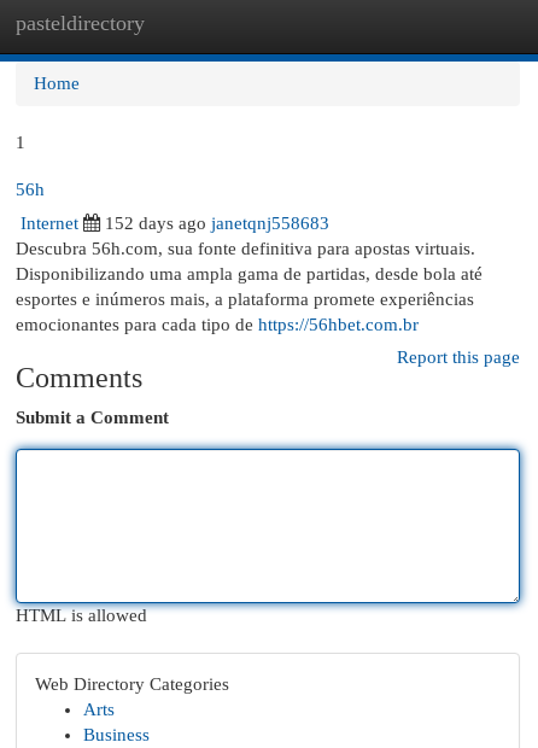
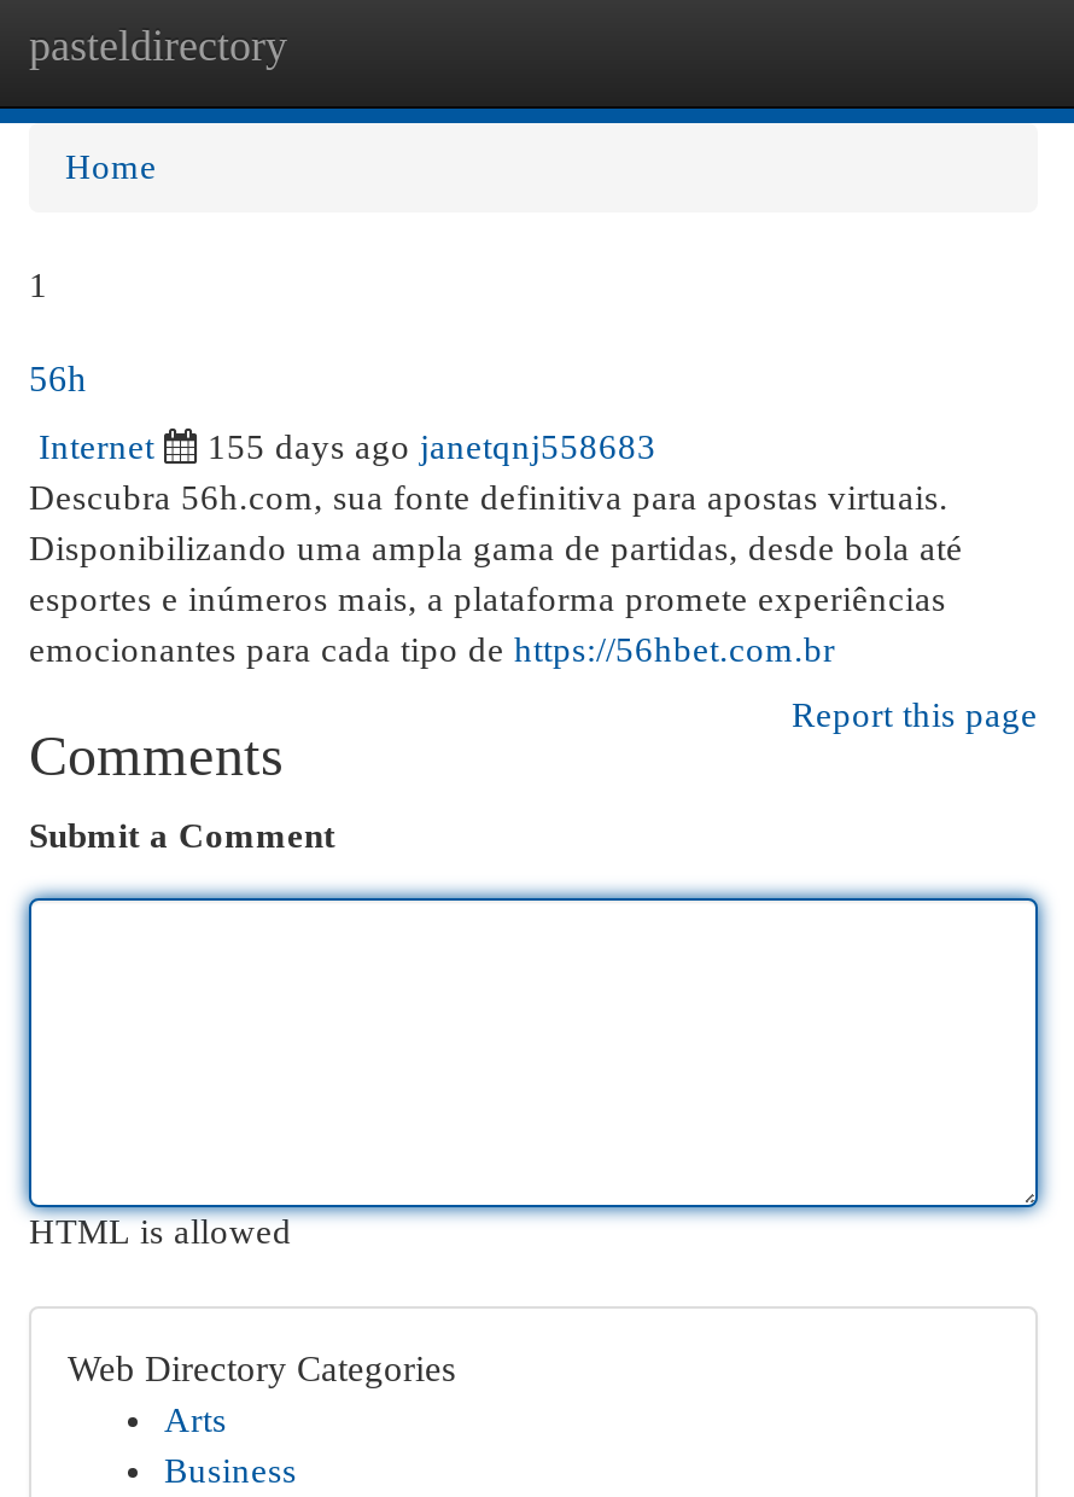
[105,214,329,233] 152 days ago janetqnj558683 -> [208,427,656,466] 155 days ago janetqnj558683

